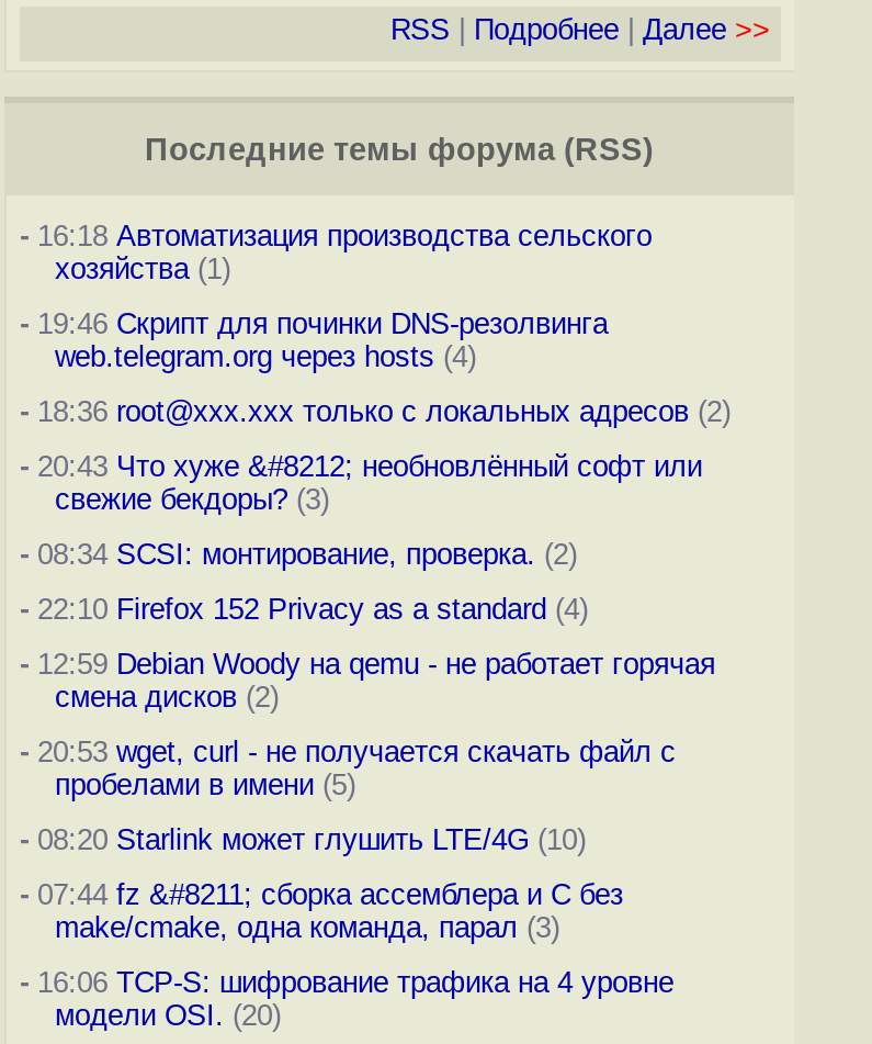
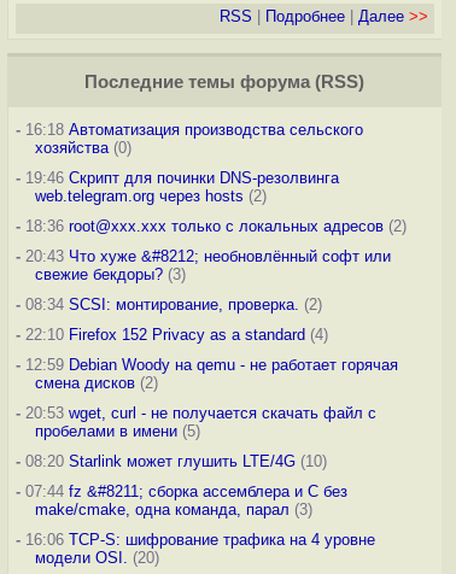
[55,252,230,285] хозяйства (1) -> [35,139,131,157] хозяйства (0)
[55,340,476,373] web.telegram.org через hosts (4) -> [35,187,267,205] web.telegram.org через hosts (2)

